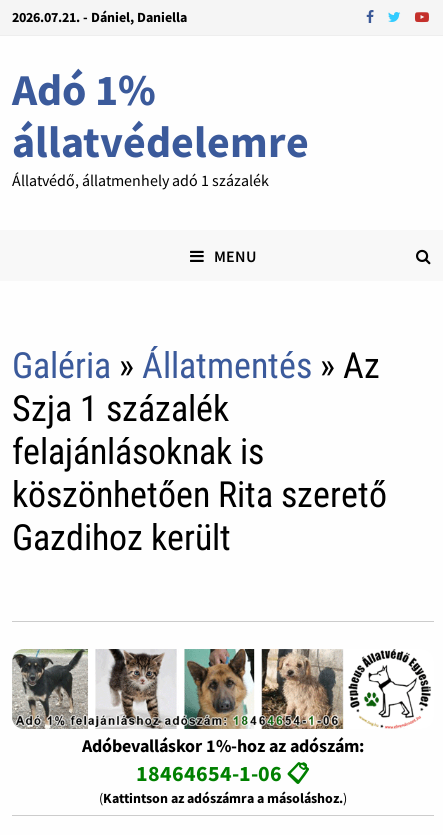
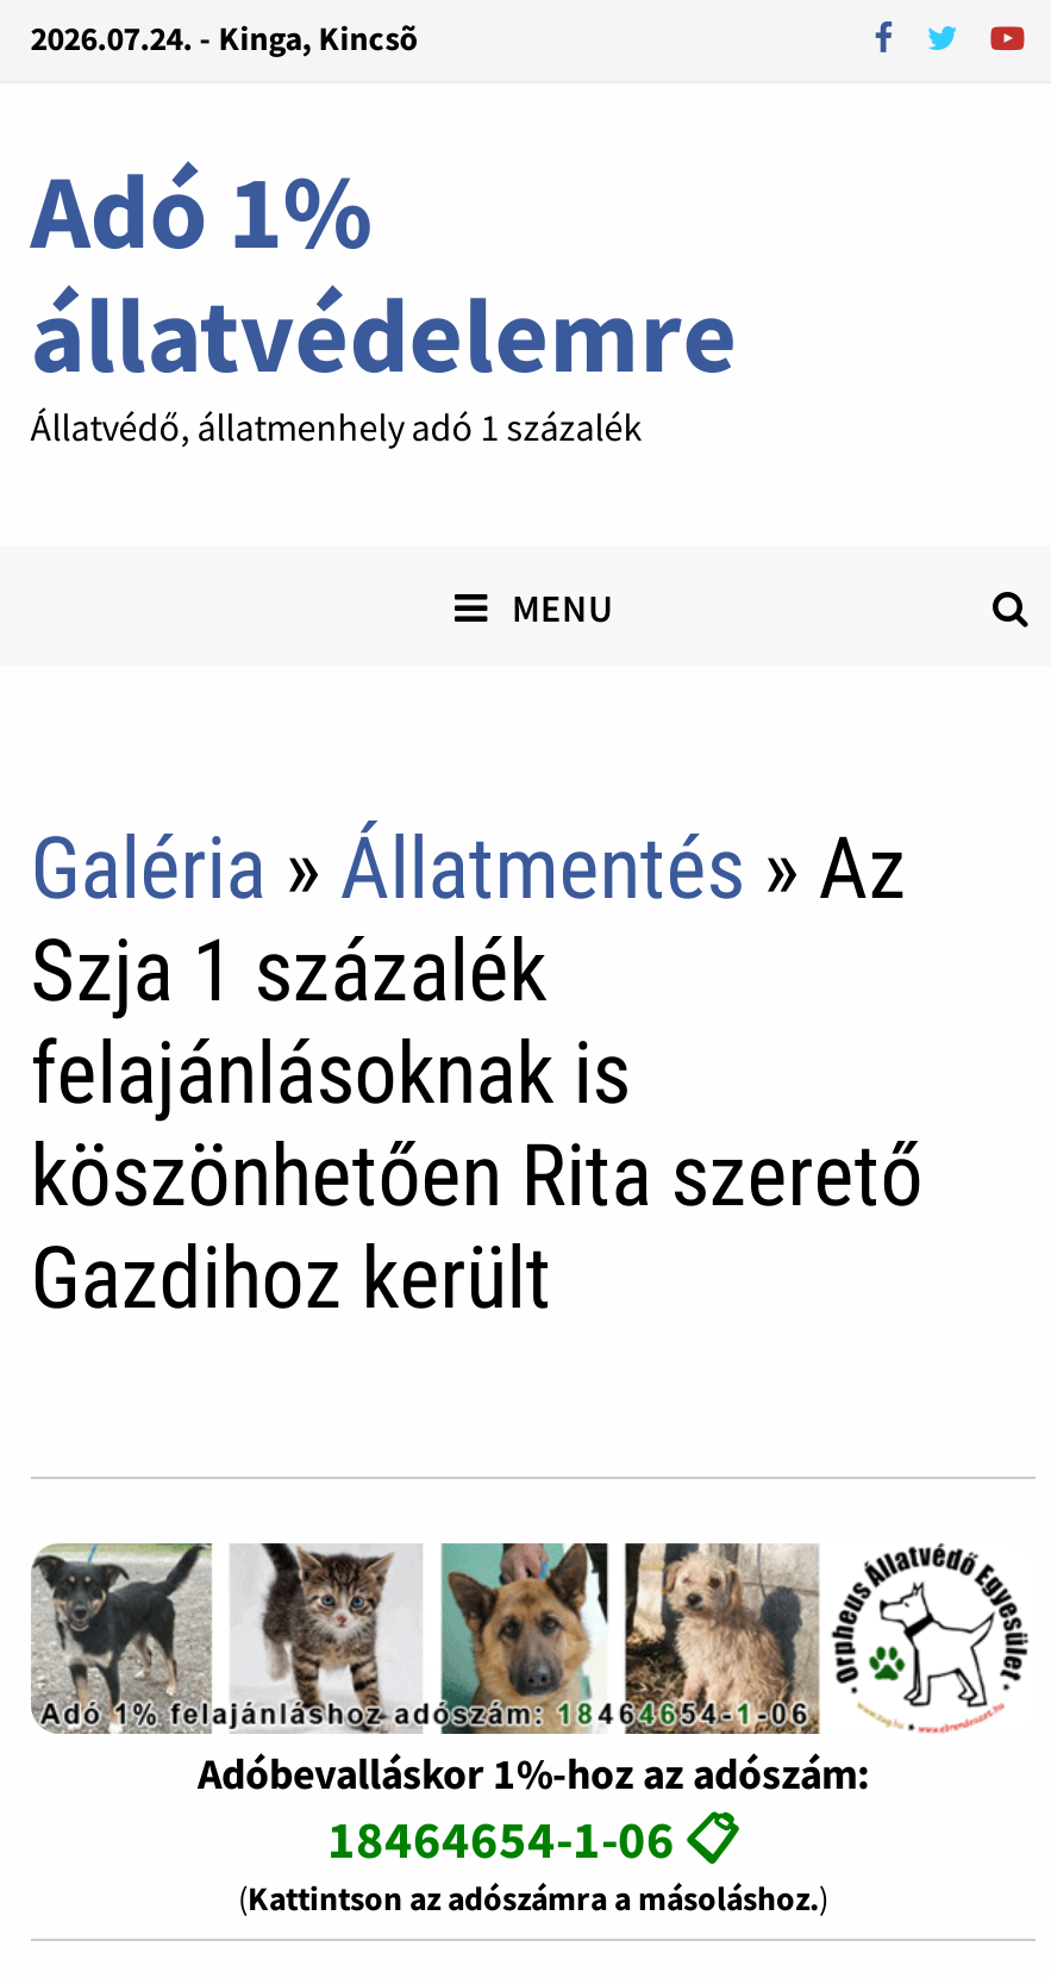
[12,8,187,26] 2026.07.21. - Dániel, Daniella -> [30,17,418,60] 2026.07.24. - Kinga, Kincsõ

